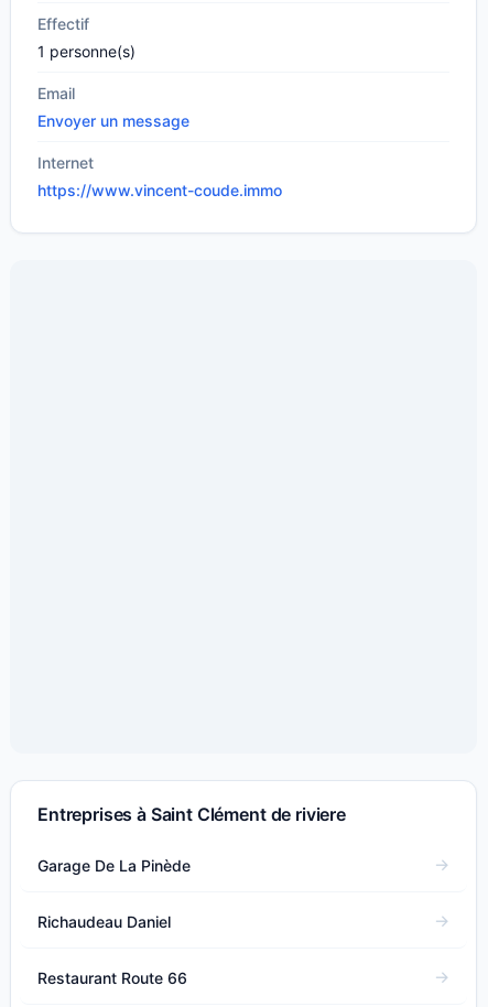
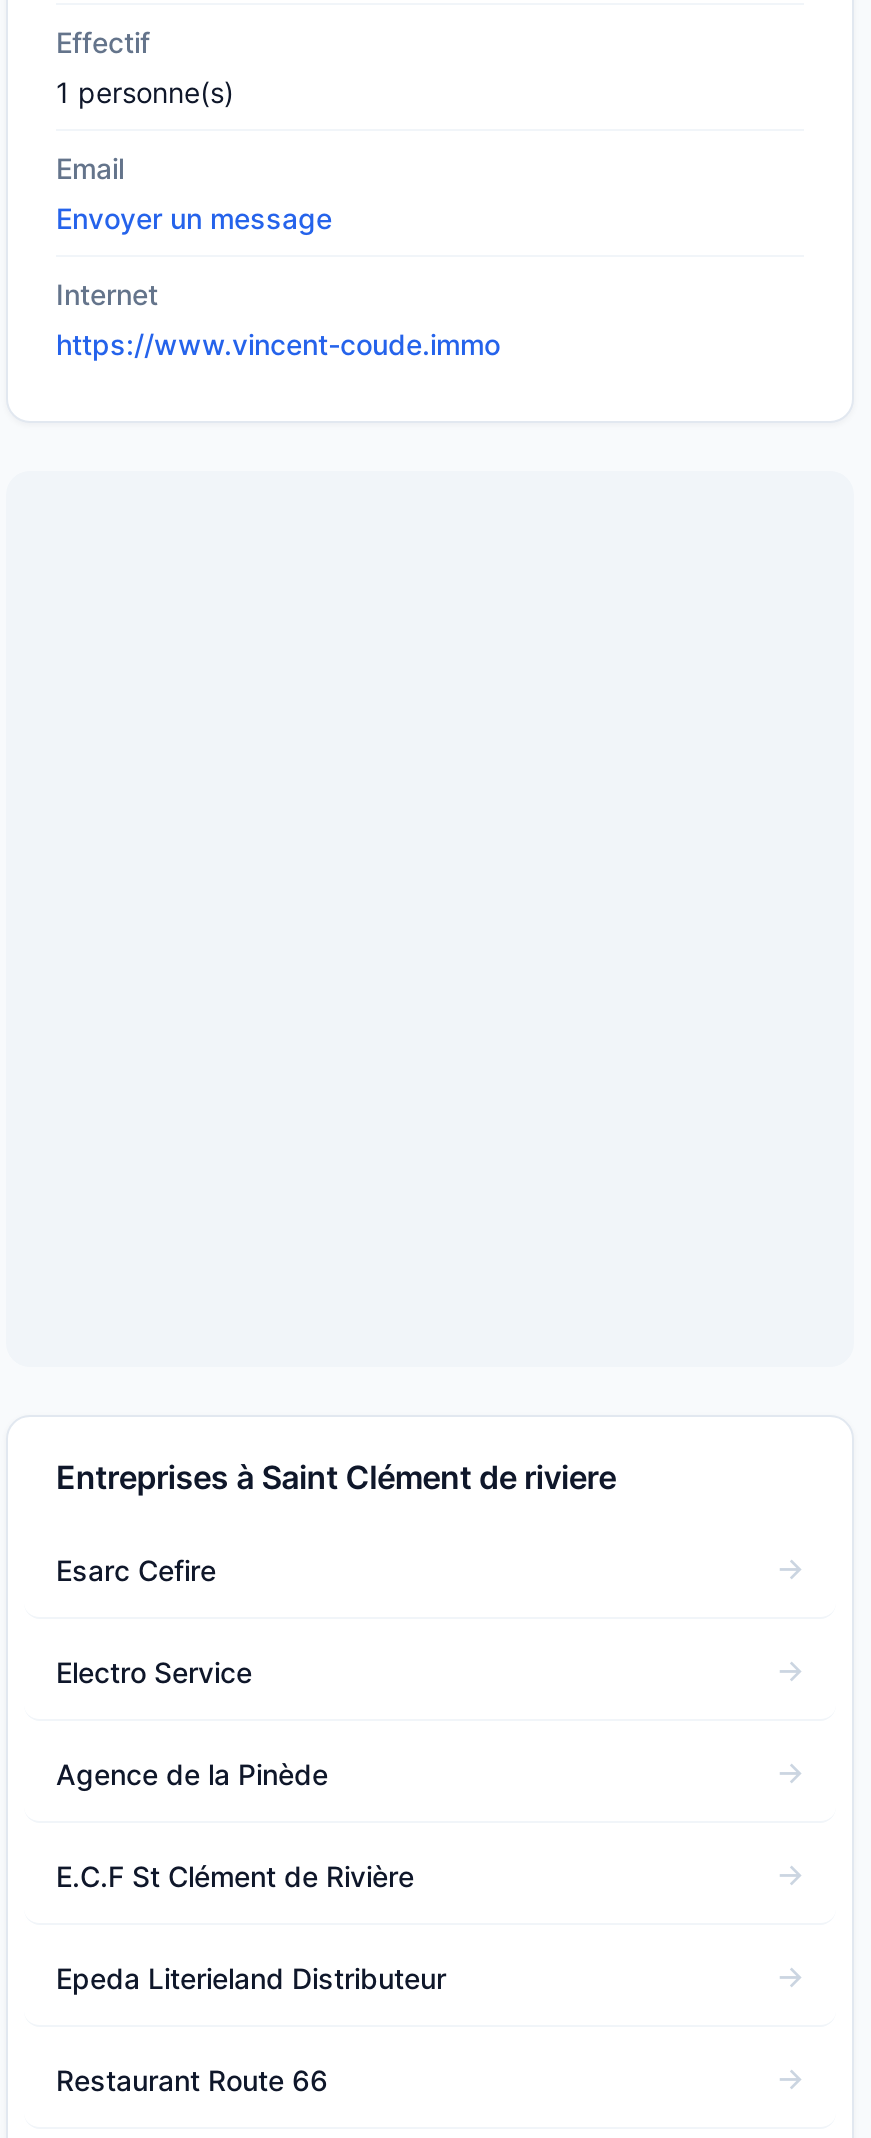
[37,856,191,930] Garage De La Pinède | Richaudeau Daniel -> [56,1552,446,1994] Esarc Cefire | Electro Service | Agence de la Pinède | E.C.F St Clément de Rivière | Epeda Literieland Distributeur

